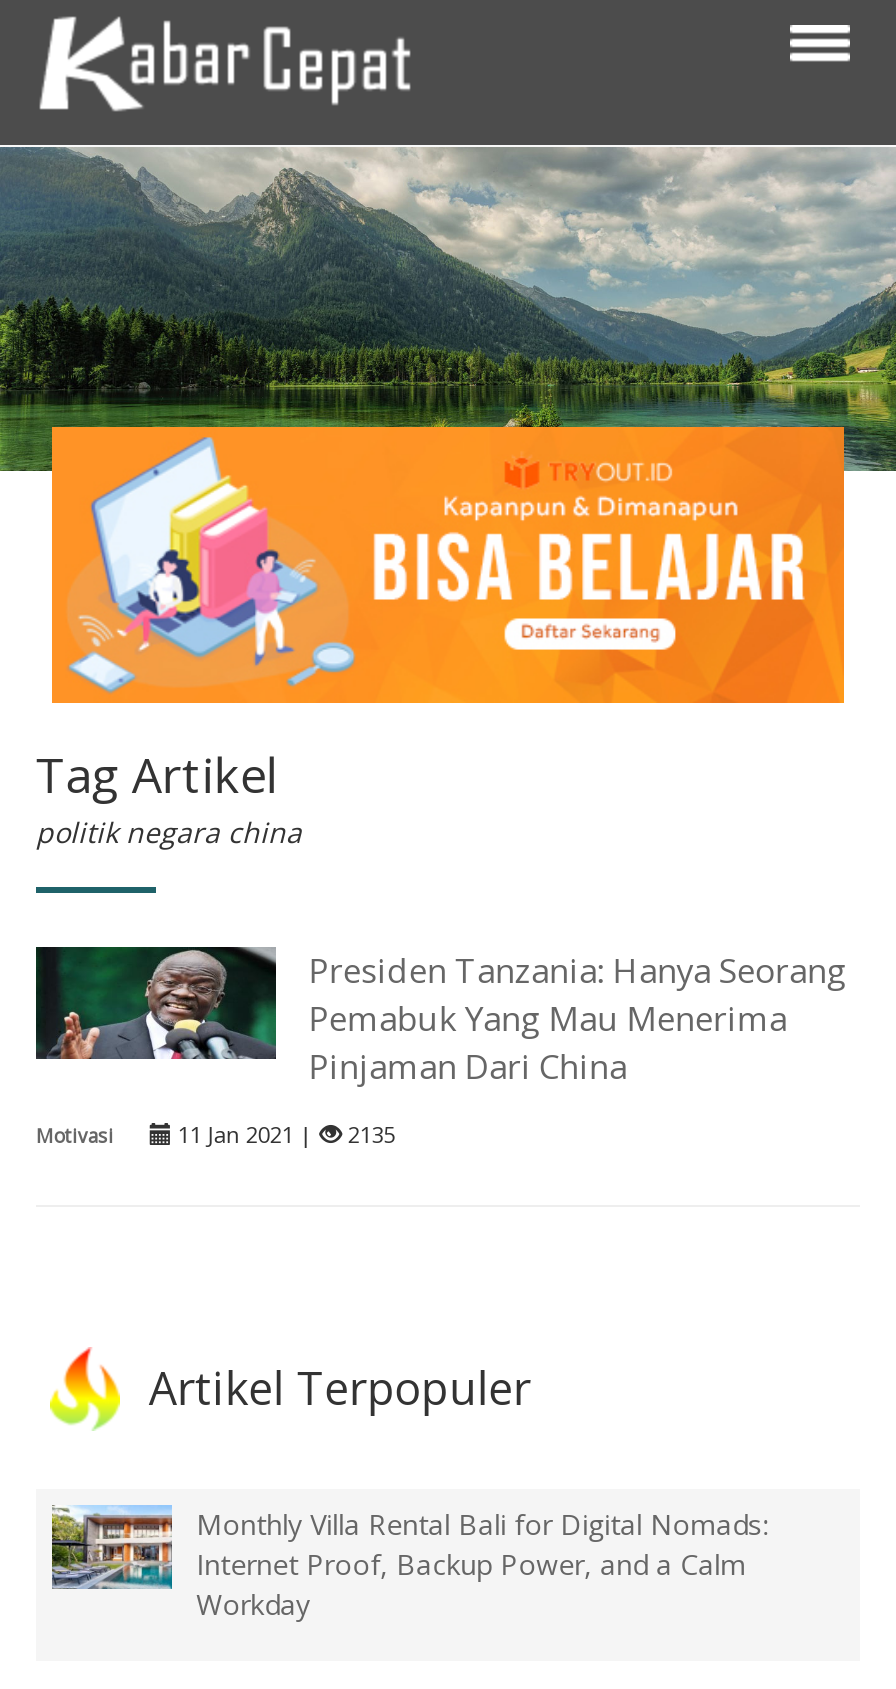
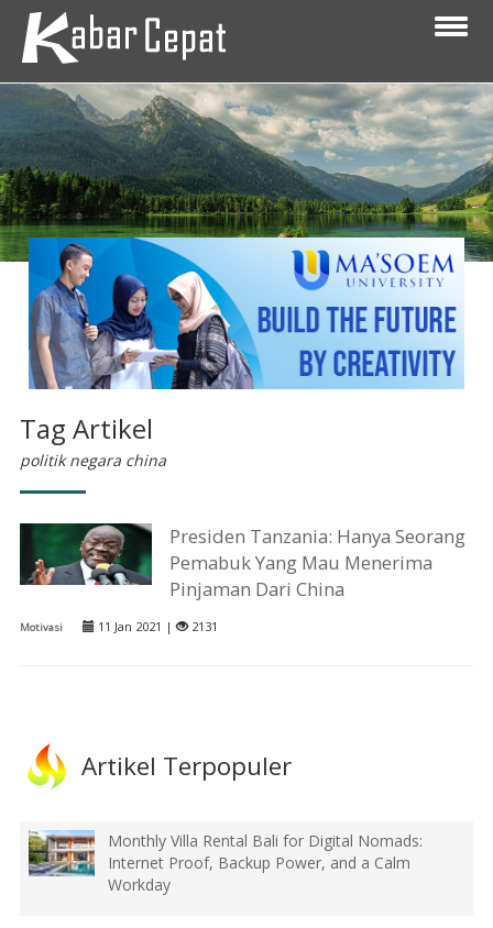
[50,425,846,705] [image] -> [28,236,465,390] [image]
[342,1119,396,1149] 2135 -> [188,618,218,634] 2131

